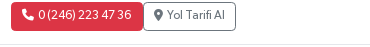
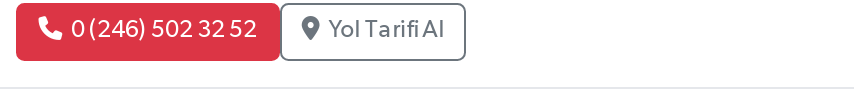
[38,10,131,22] 0 (246) 223 47 36 -> [71,19,257,43] 0 (246) 502 32 52

